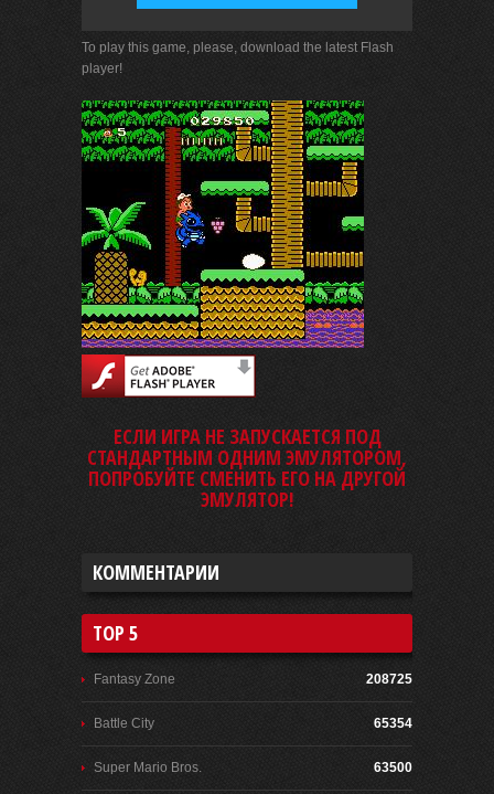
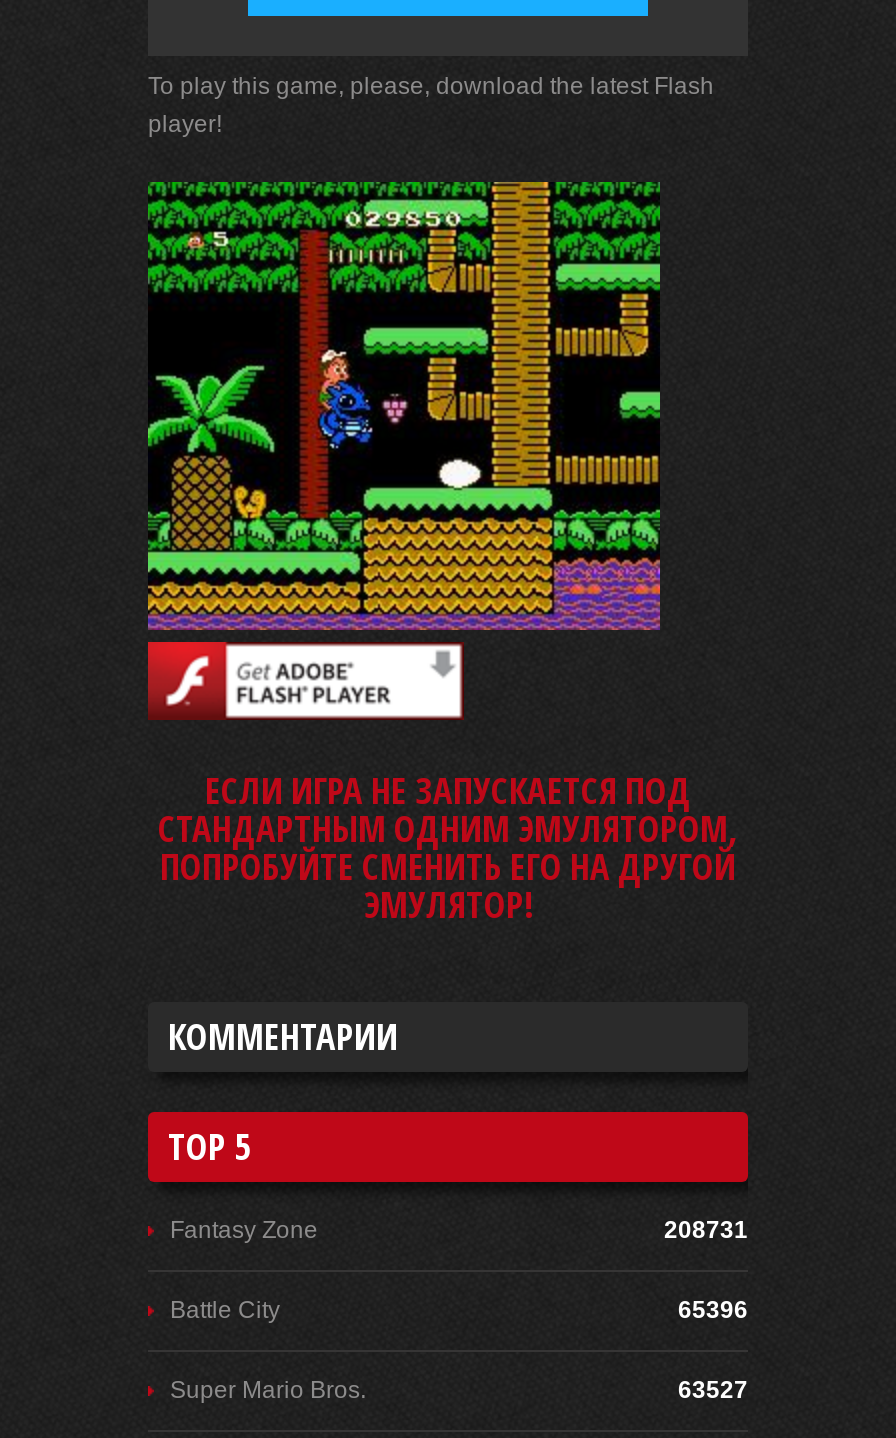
[366,671,412,687] 208725 -> [664,1216,748,1244] 208731
[374,716,412,731] 65354 -> [678,1296,748,1324] 65396
[374,760,412,775] 63500 -> [678,1376,748,1404] 63527

